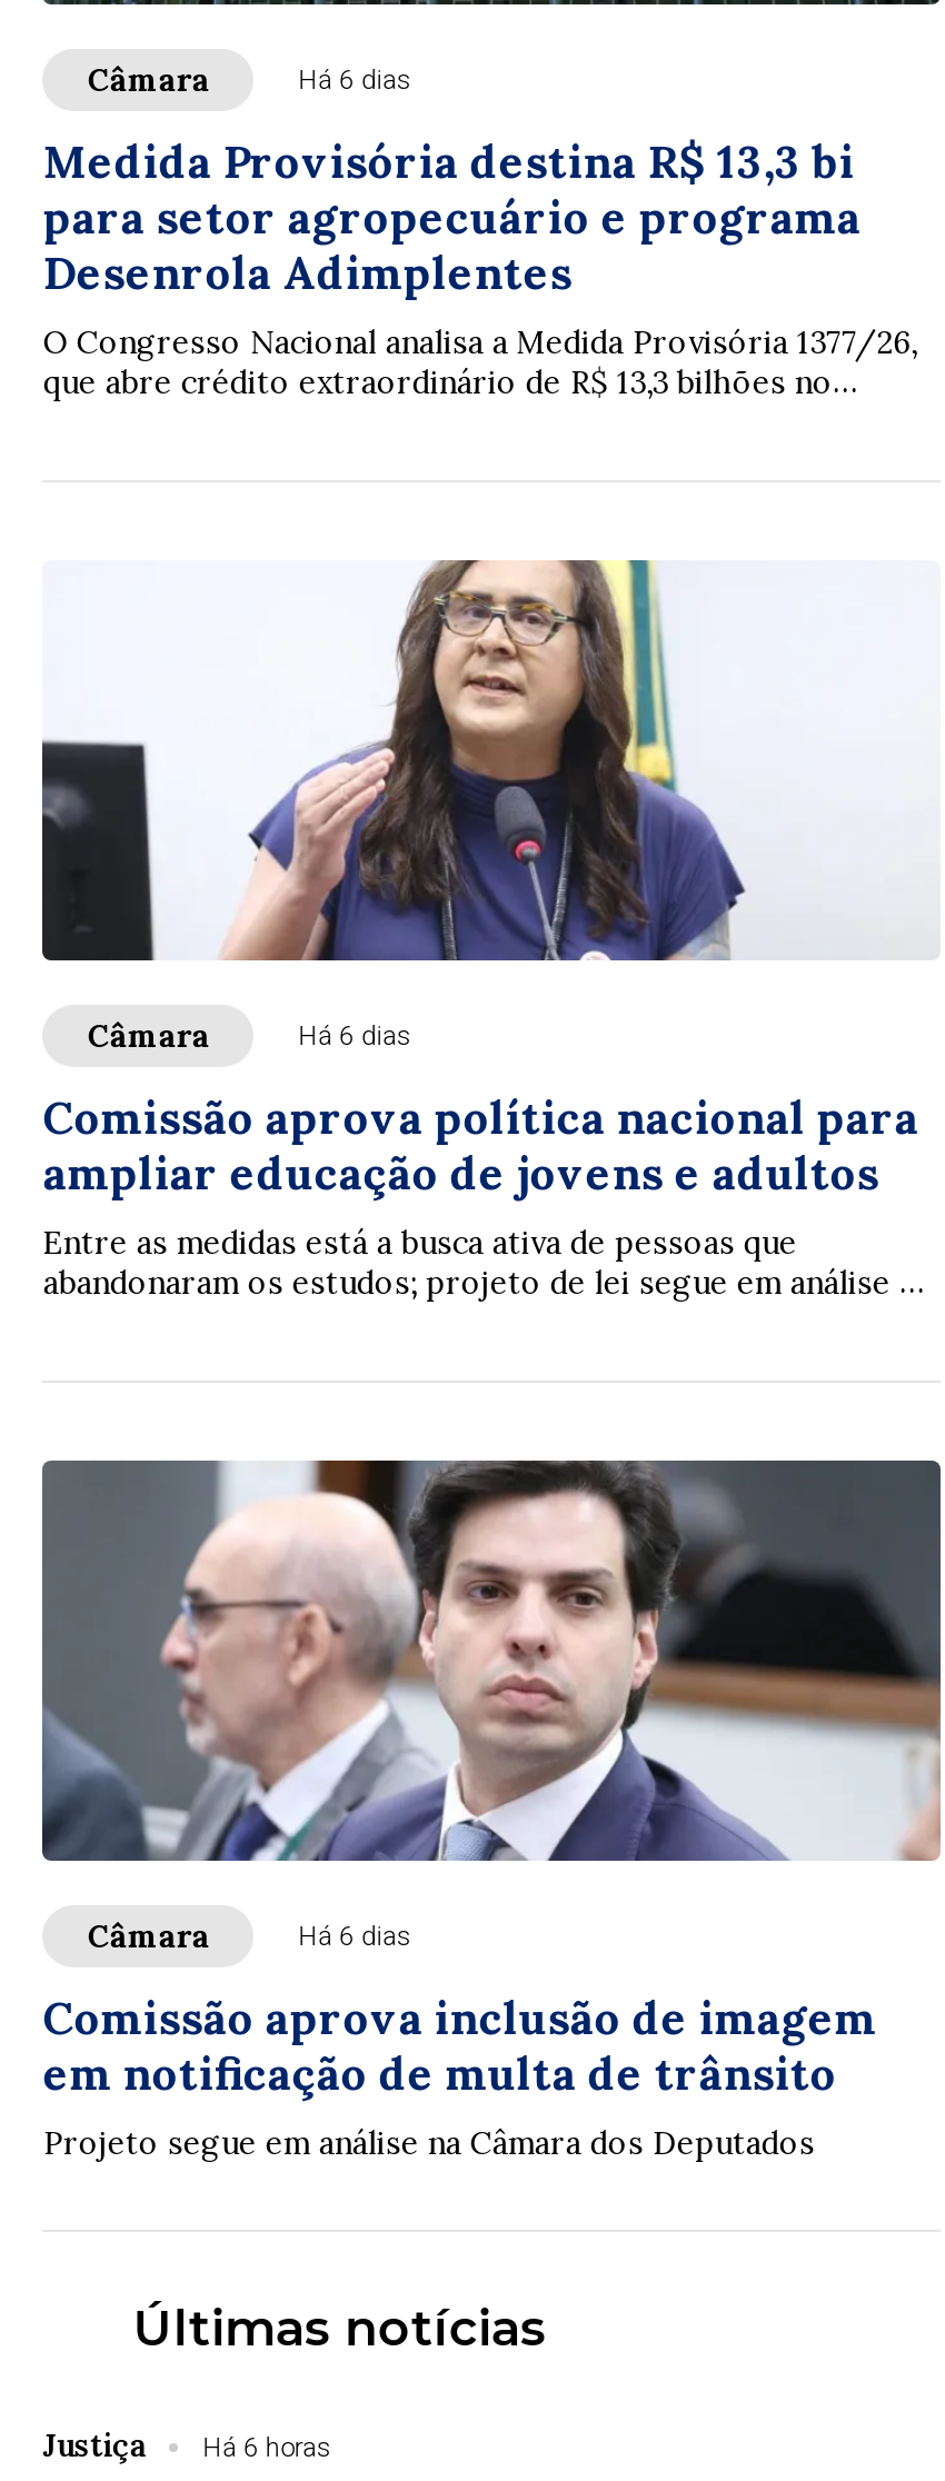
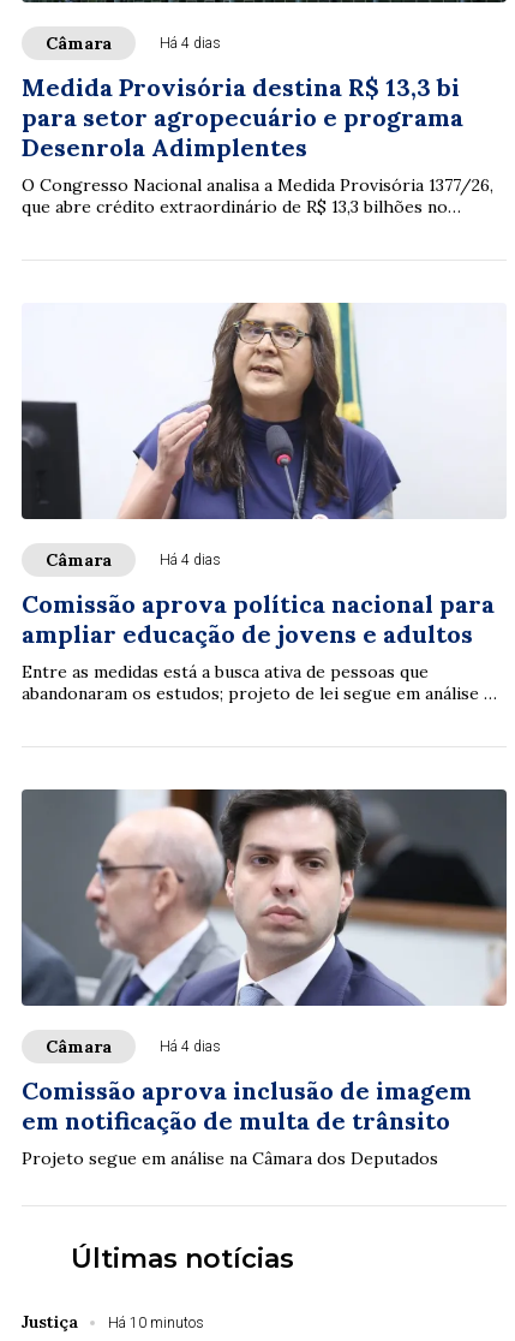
[299,63,412,94] Há 6 dias -> [160,34,221,51] Há 4 dias
[299,1019,412,1050] Há 6 dias -> [160,551,221,568] Há 4 dias
[299,1920,412,1951] Há 6 dias -> [160,1038,221,1054] Há 4 dias
[43,2424,332,2464] Justiça Há 6 horas -> [22,1310,205,1332] Justiça Há 10 minutos

